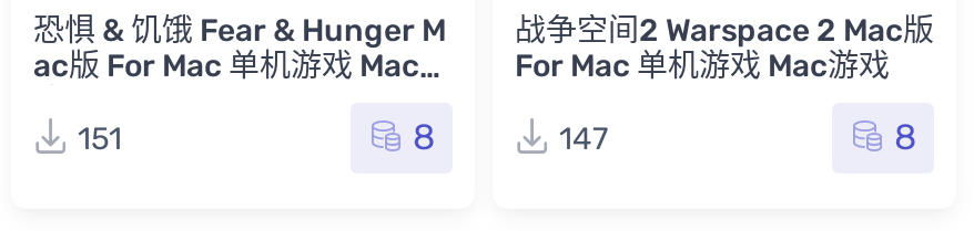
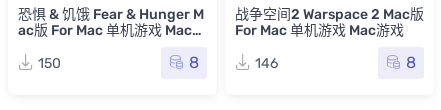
[78,120,122,158] 151 -> [38,55,61,72] 150
[559,120,608,158] 147 -> [255,55,278,72] 146

